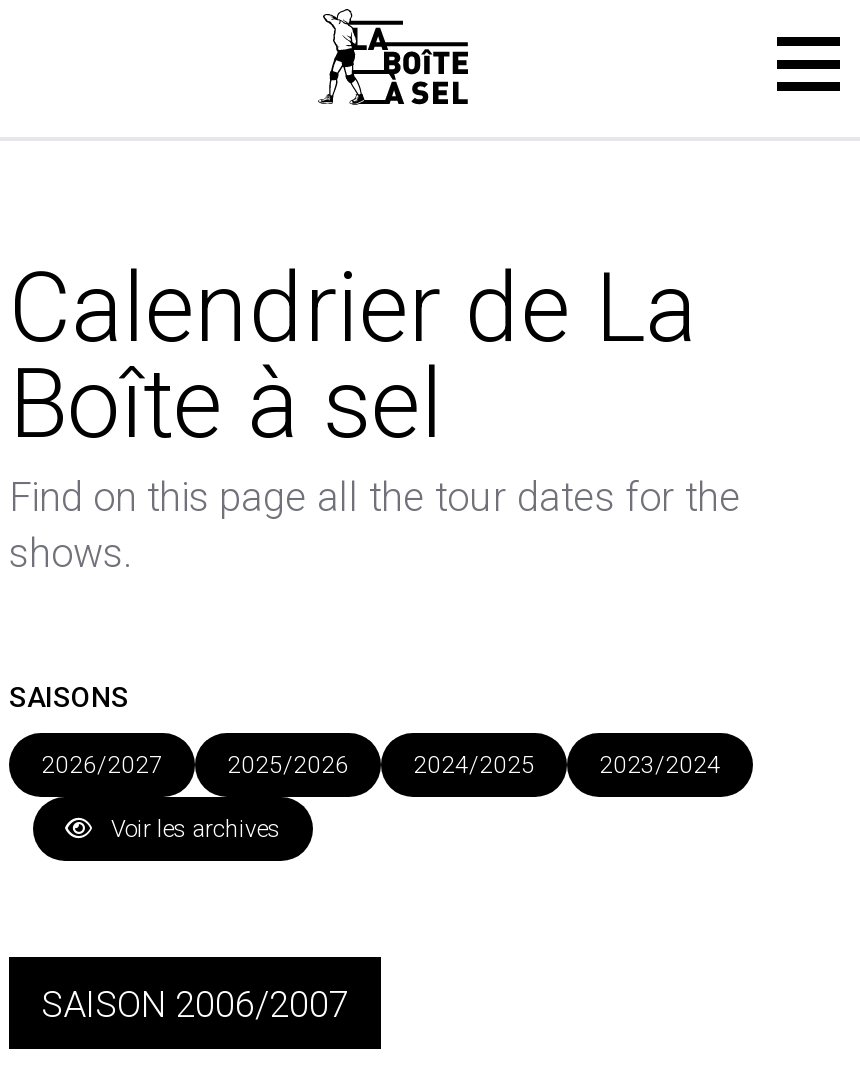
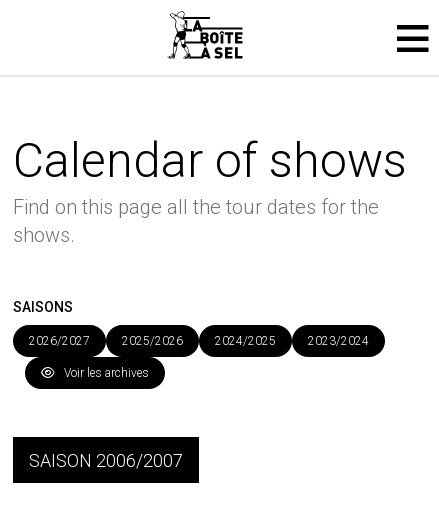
[9,251,697,461] Calendrier de La | Boîte à sel -> [13,132,407,189] Calendar of shows

